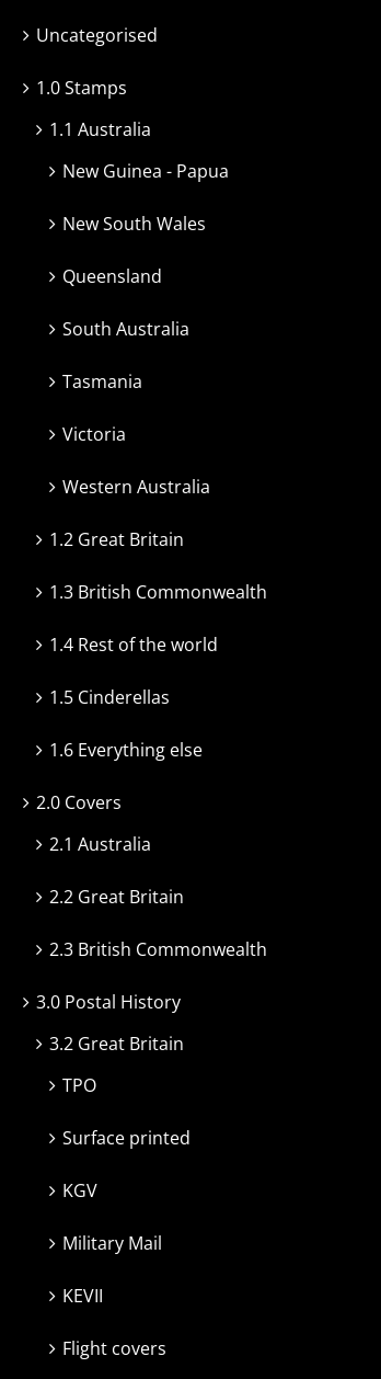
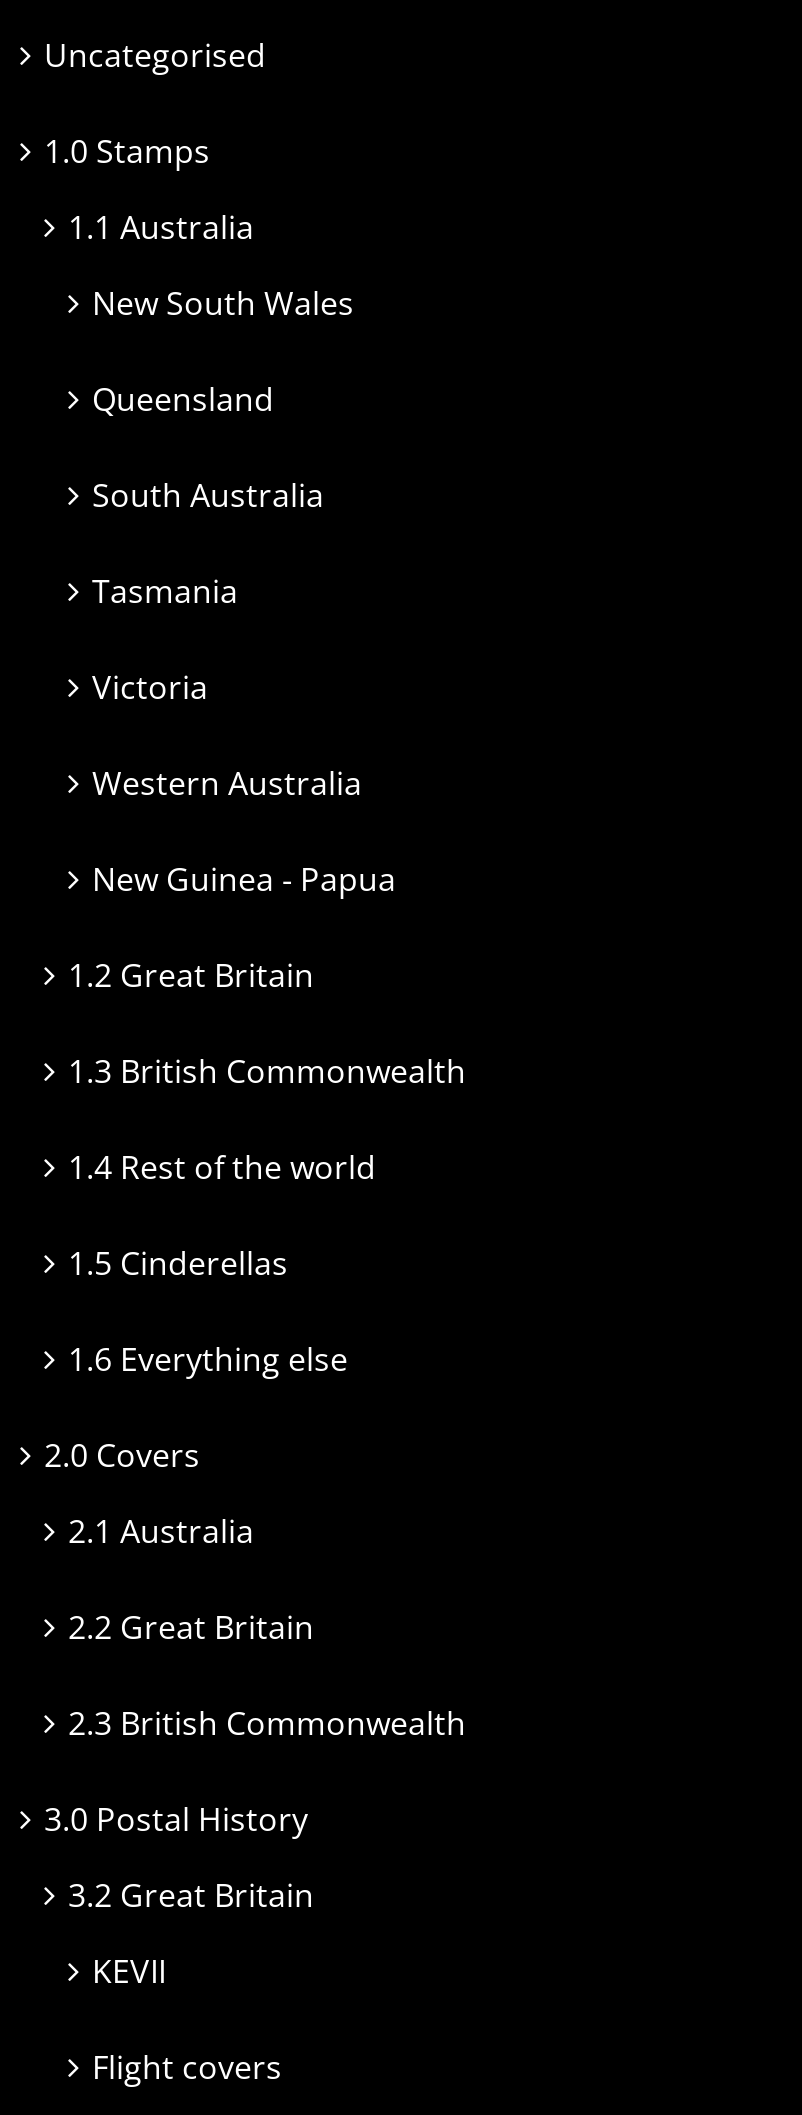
moved [62,159,229,183] -> [92,857,396,901]: New Guinea - Papua
[62,1073,190,1255] TPO | Surface printed | KGV | Military Mail -> none

